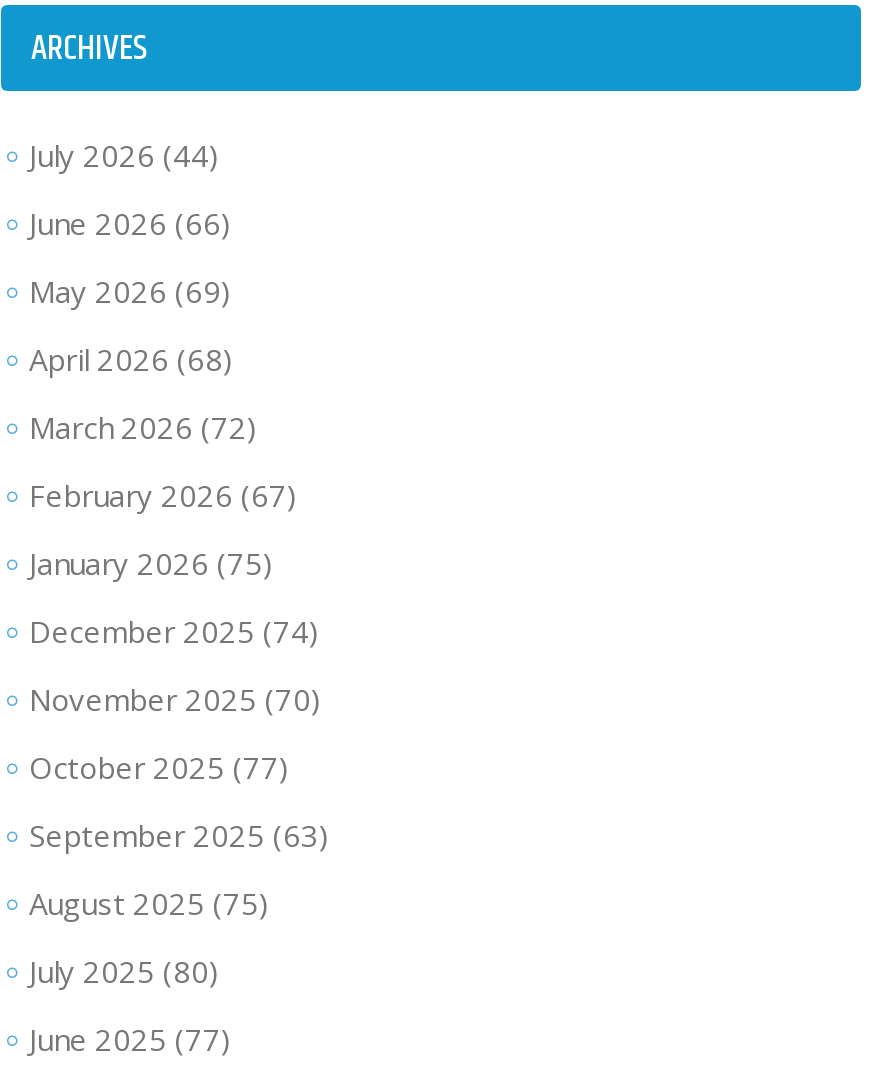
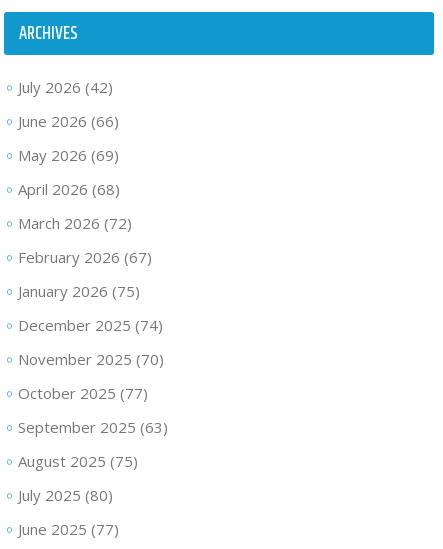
[29,135,219,175] July 2026 (44) -> [18,77,113,97] July 2026 (42)

